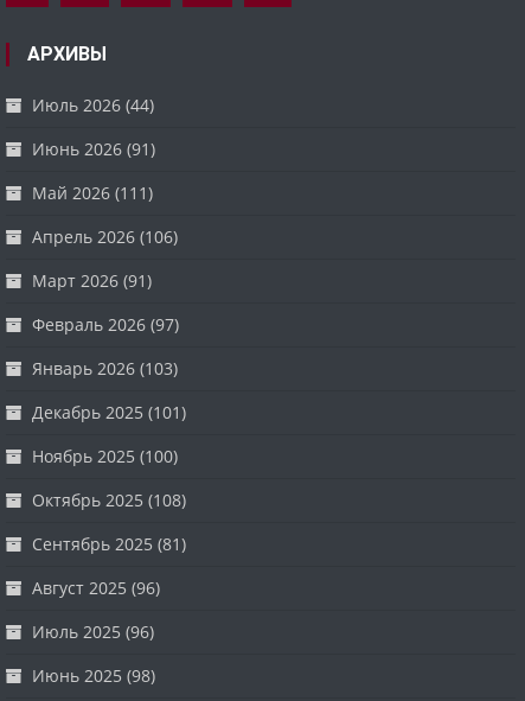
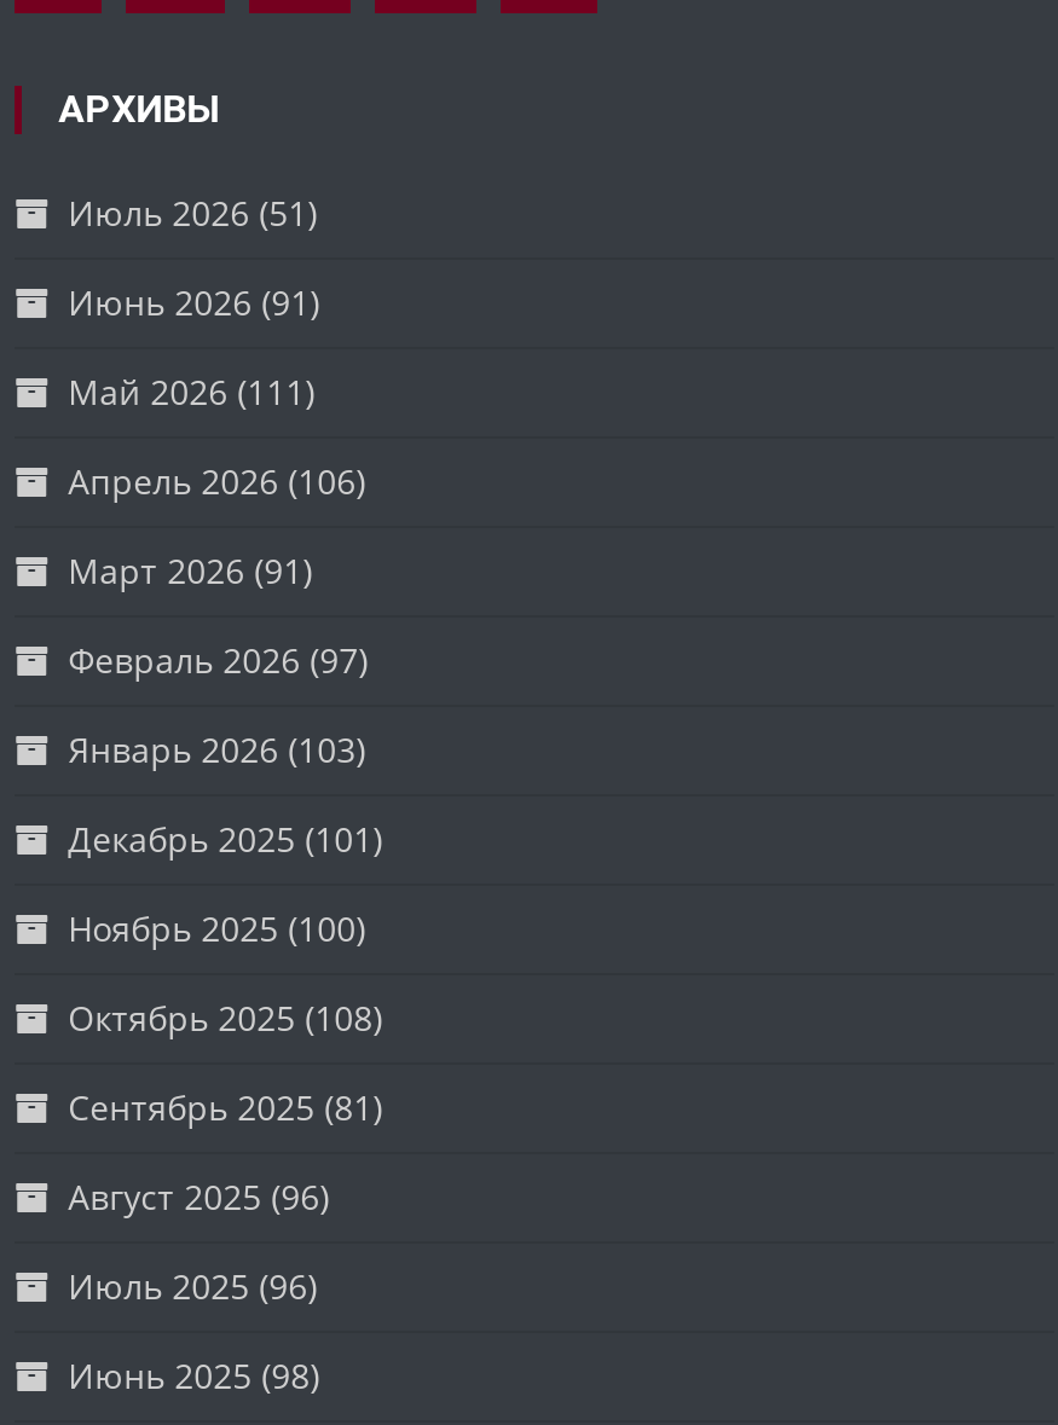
[32,94,154,116] Июль 2026 (44) -> [68,190,317,236] Июль 2026 (51)

